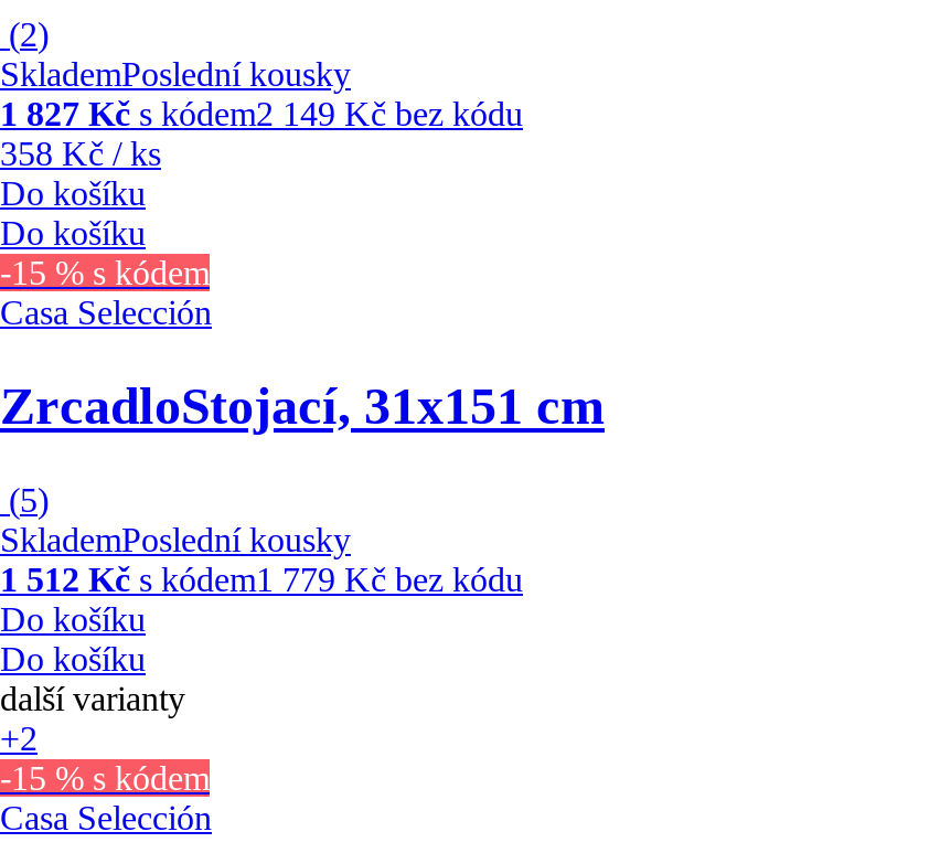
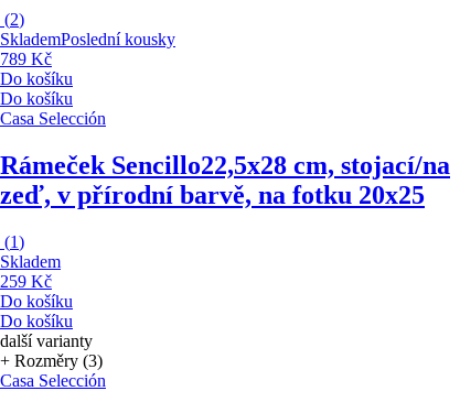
[0,96,523,173] 1 827 Kč s kódem2 149 Kč bez kódu | 358 Kč / ks -> [0,49,52,68] 789 Kč
[0,255,210,292] -15 % s kódem -> none
[0,378,605,435] ZrcadloStojací, 31x151 cm -> [0,151,450,209] Rámeček Sencillo22,5x28 cm, stojací/na | zeď, v přírodní barvě, na fotku 20x25
[0,482,523,599] (5) | SklademPoslední kousky | 1 512 Kč s kódem1 779 Kč bez kódu -> [0,232,61,291] (1) | Skladem | 259 Kč
[0,720,210,797] +2 | -15 % s kódem -> [0,351,103,370] + Rozměry (3)

